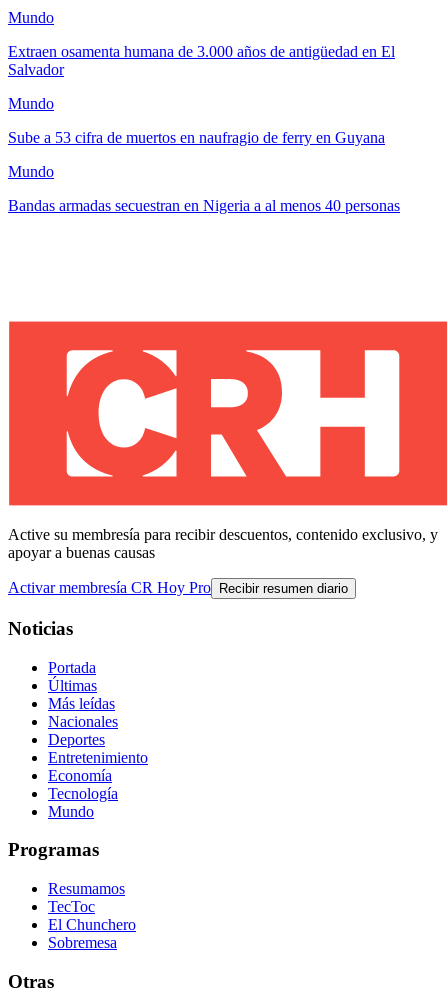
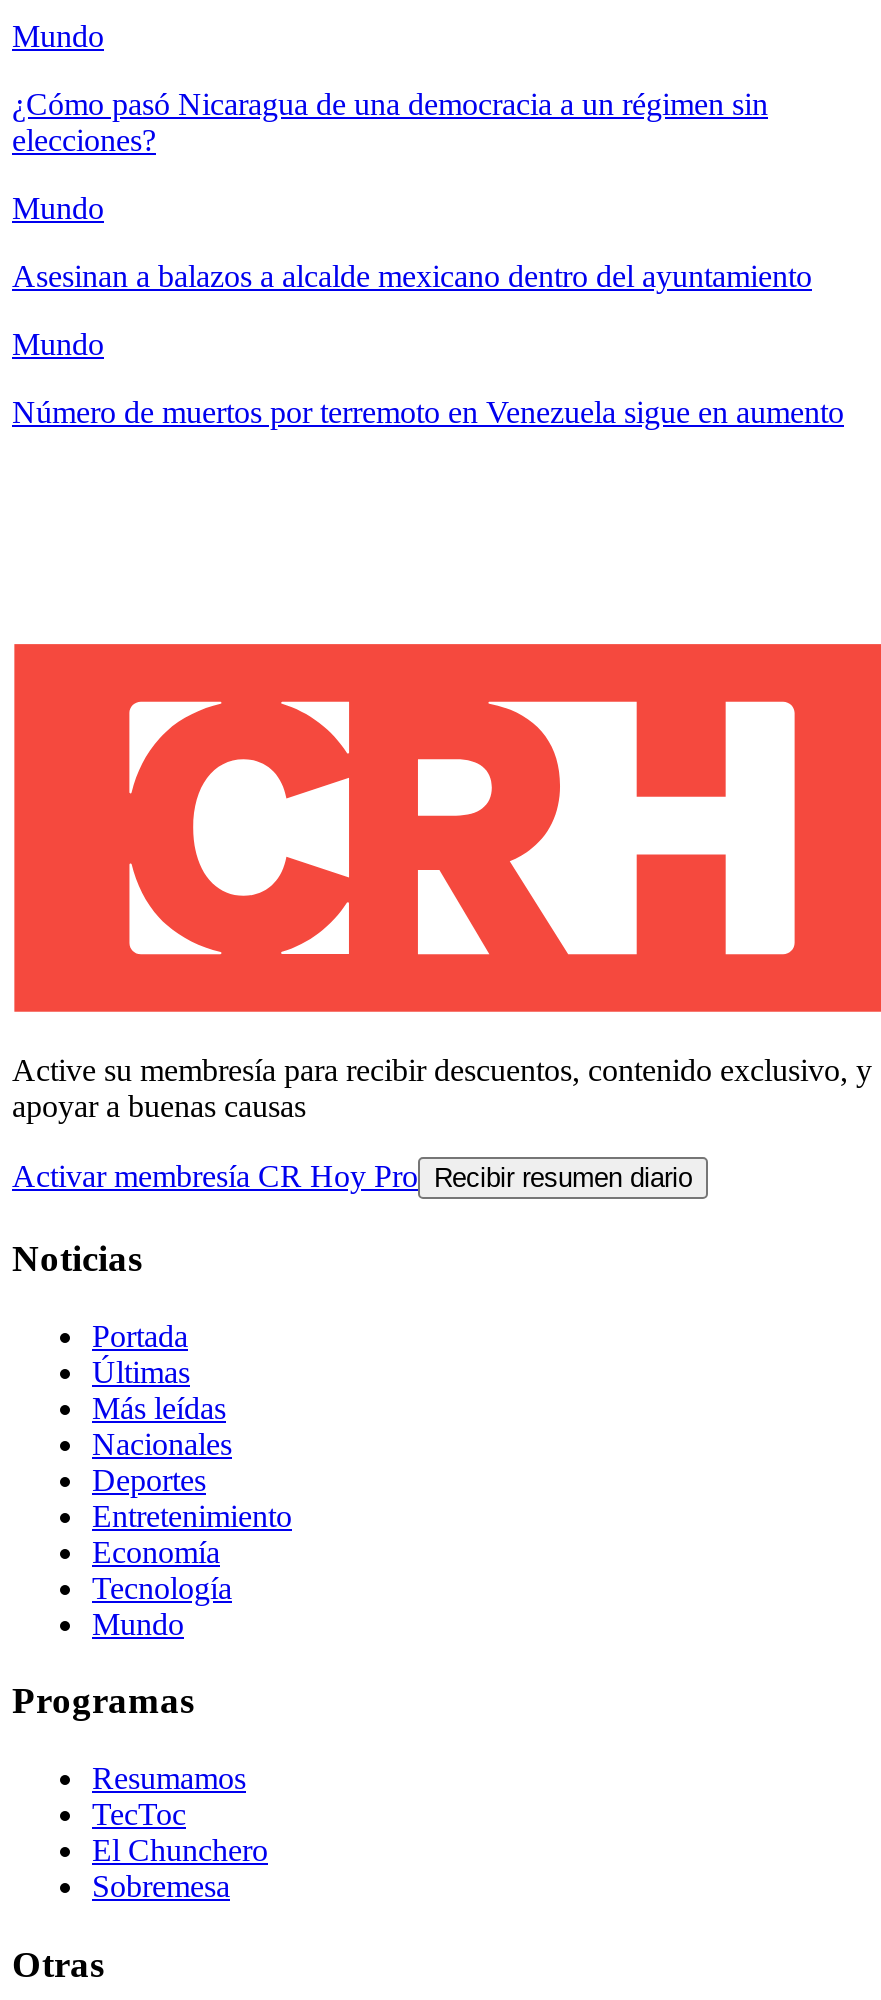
[8,43,395,78] Extraen osamenta humana de 3.000 años de antigüedad en El | Salvador -> [12,87,768,157] ¿Cómo pasó Nicaragua de una democracia a un régimen sin | elecciones?
[8,129,385,146] Sube a 53 cifra de muertos en naufragio de ferry en Guyana -> [12,259,812,293] Asesinan a balazos a alcalde mexicano dentro del ayuntamiento
[8,197,400,214] Bandas armadas secuestran en Nigeria a al menos 40 personas -> [12,395,844,429] Número de muertos por terremoto en Venezuela sigue en aumento

